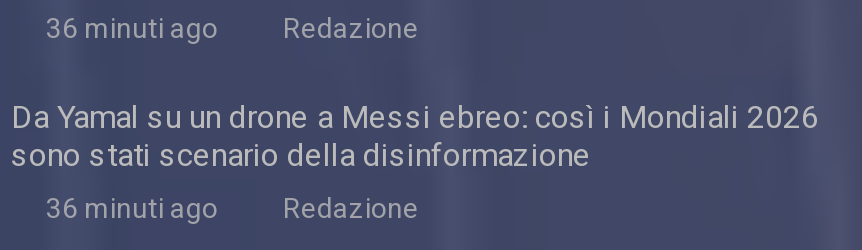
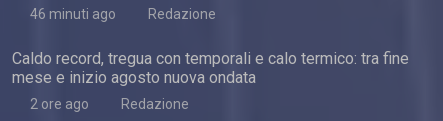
[46,12,218,44] 36 minuti ago -> [29,6,115,22] 46 minuti ago
[11,98,819,174] Da Yamal su un drone a Messi ebreo: così i Mondiali 2026 | sono stati scenario della disinformazione -> [12,49,409,87] Caldo record, tregua con temporali e calo termico: tra fine | mese e inizio agosto nuova ondata
[46,192,218,224] 36 minuti ago -> [29,96,88,112] 2 ore ago

